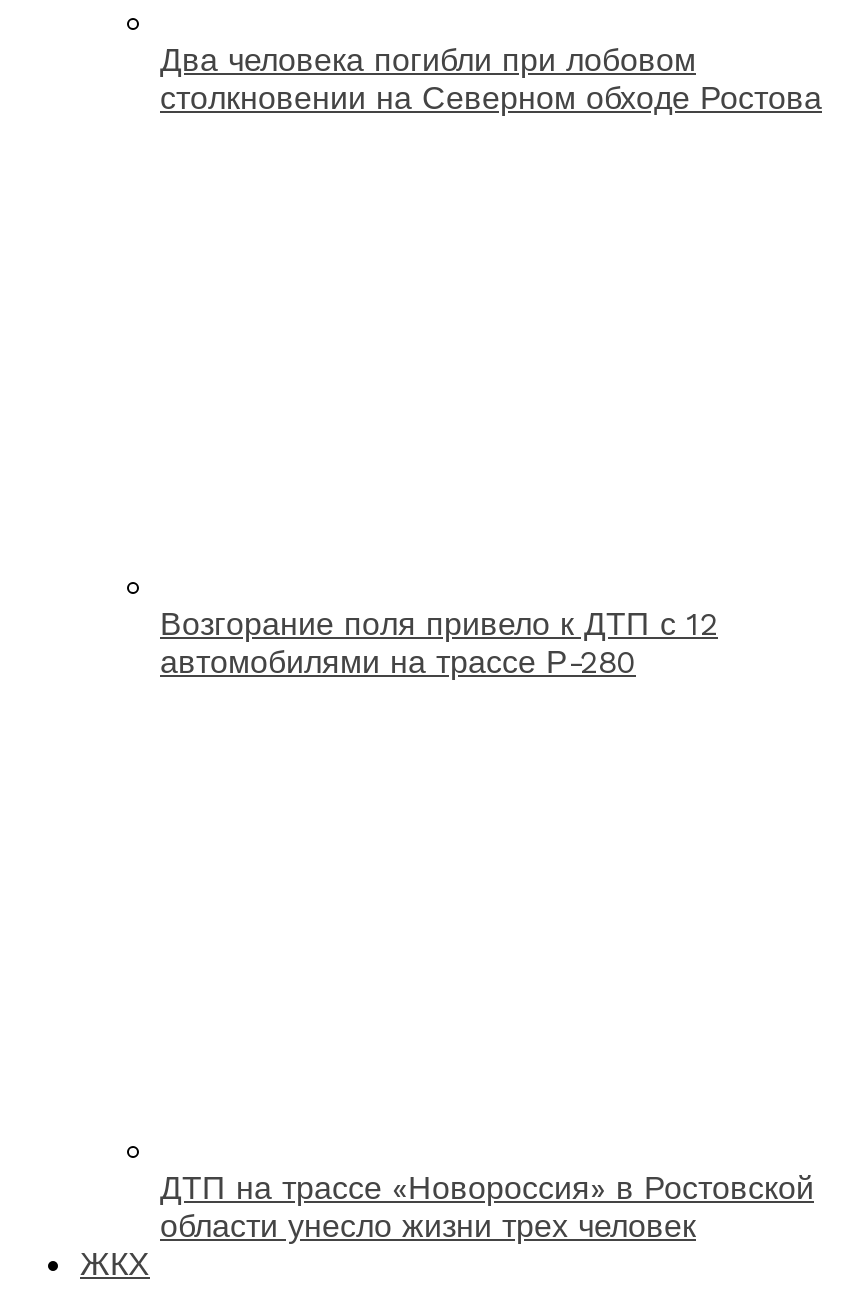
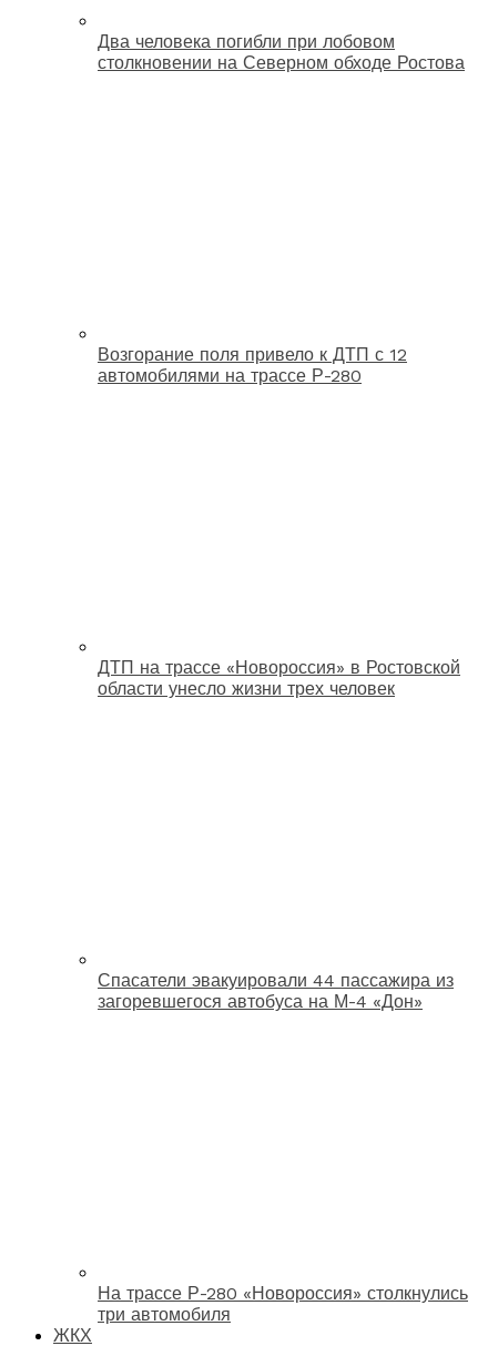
none -> [98,970,454,1012] Спасатели эвакуировали 44 пассажира из | загоревшегося автобуса на М-4 «Дон»
none -> [98,1283,468,1325] На трассе Р-280 «Новороссия» столкнулись | три автомобиля

